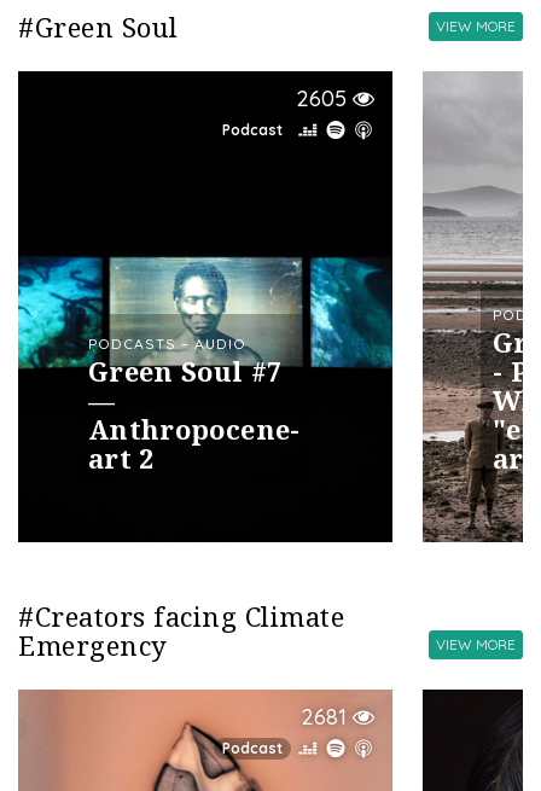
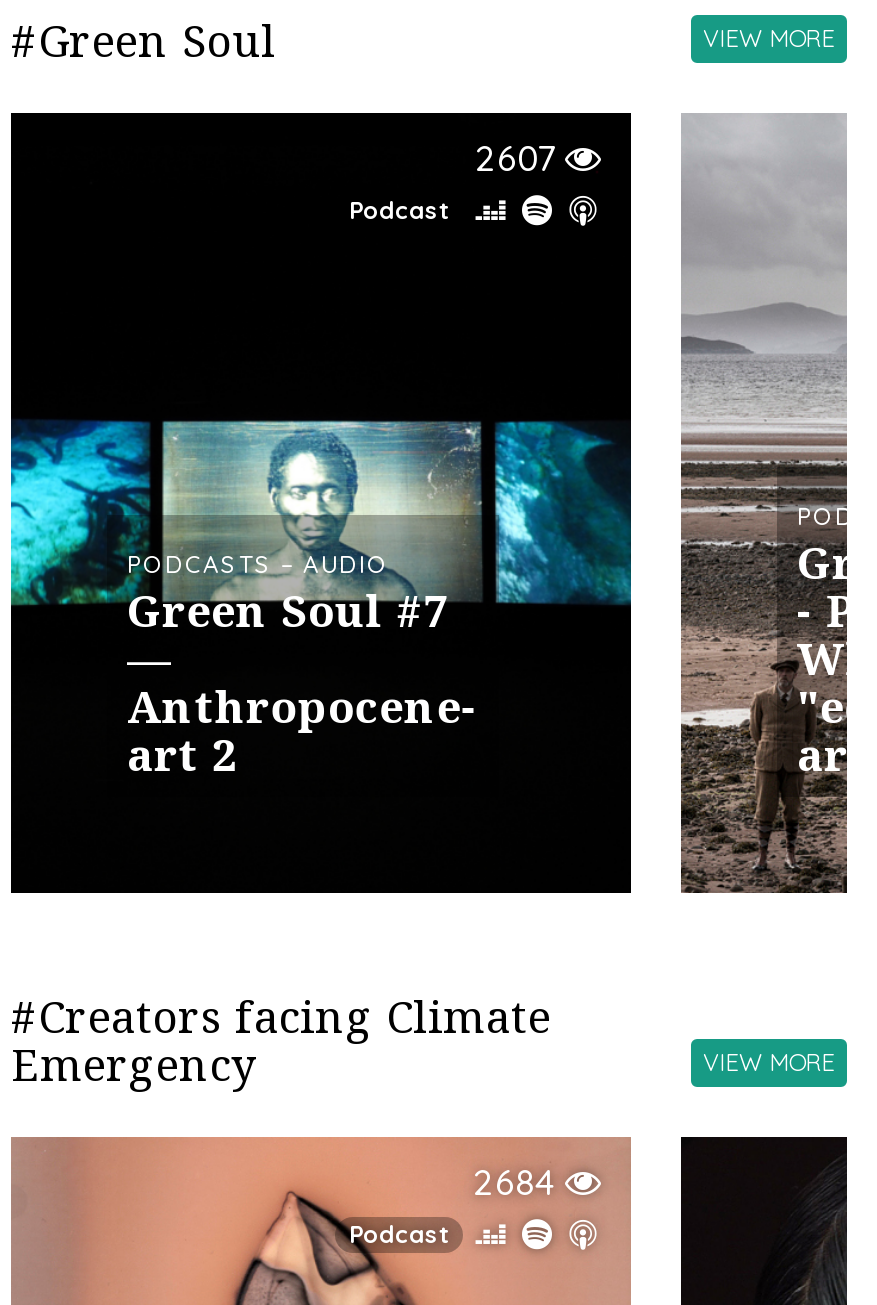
[296,85,353,112] 2605 -> [475,135,565,181] 2607
[301,703,353,731] 2681 -> [473,1159,565,1205] 2684

